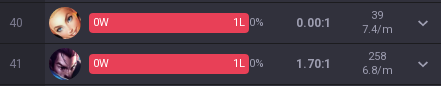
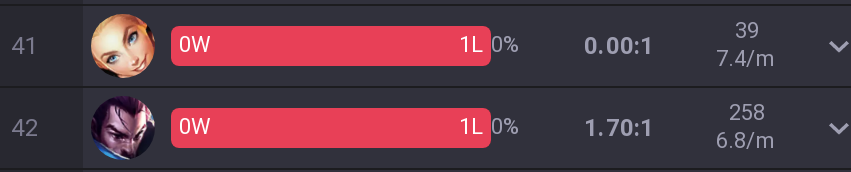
[9,16,23,30] 40 -> [11,32,39,60] 41
[9,57,23,71] 41 -> [11,114,39,142] 42

